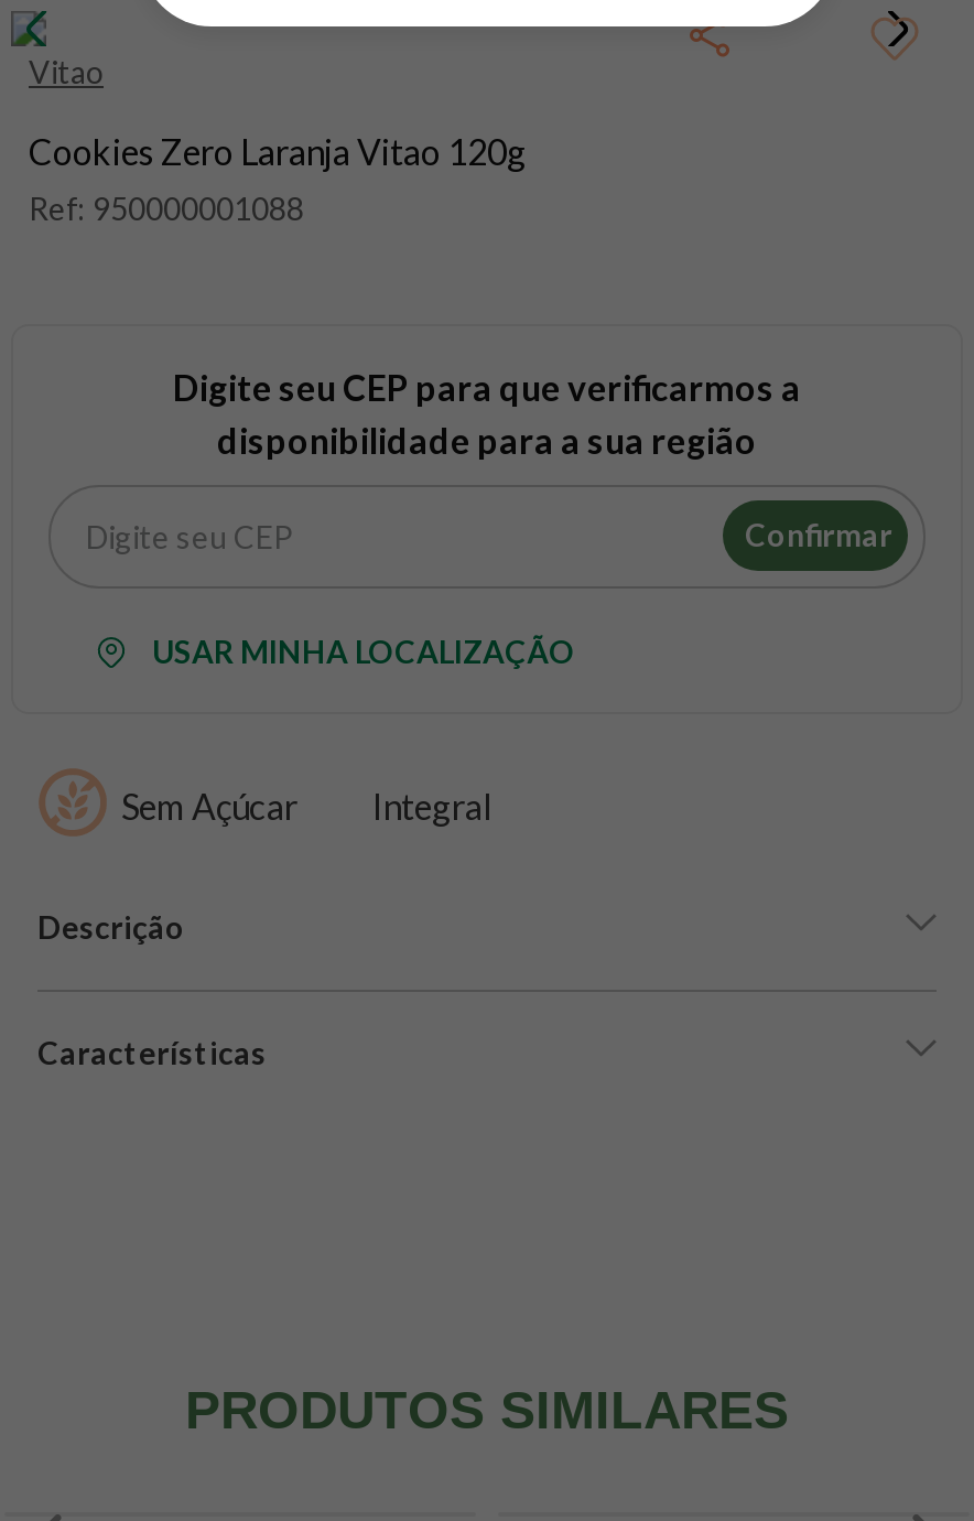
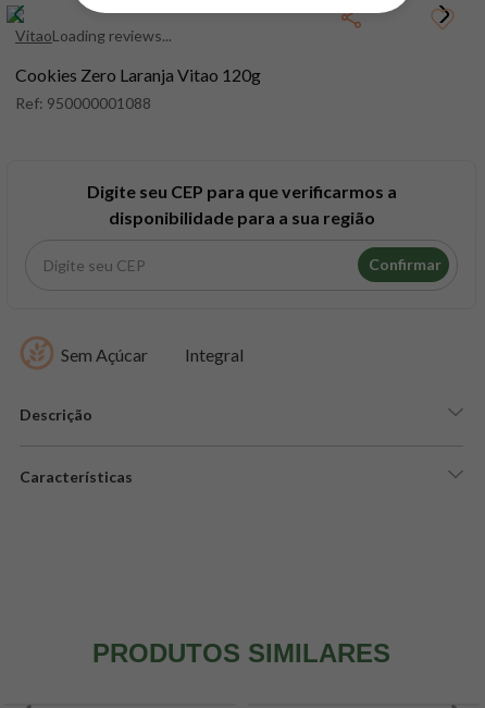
[29,53,104,90] Vitao -> [15,26,172,45] VitaoLoading reviews...
[152,633,575,670] USAR MINHA LOCALIZAÇÃO -> none

